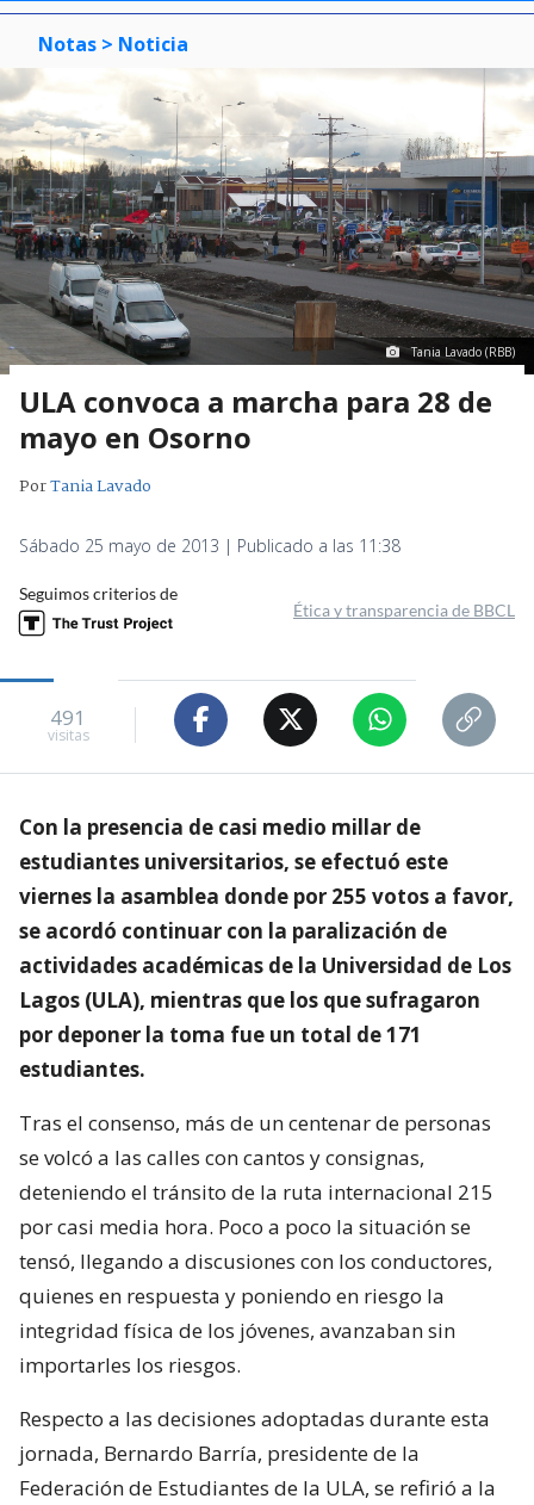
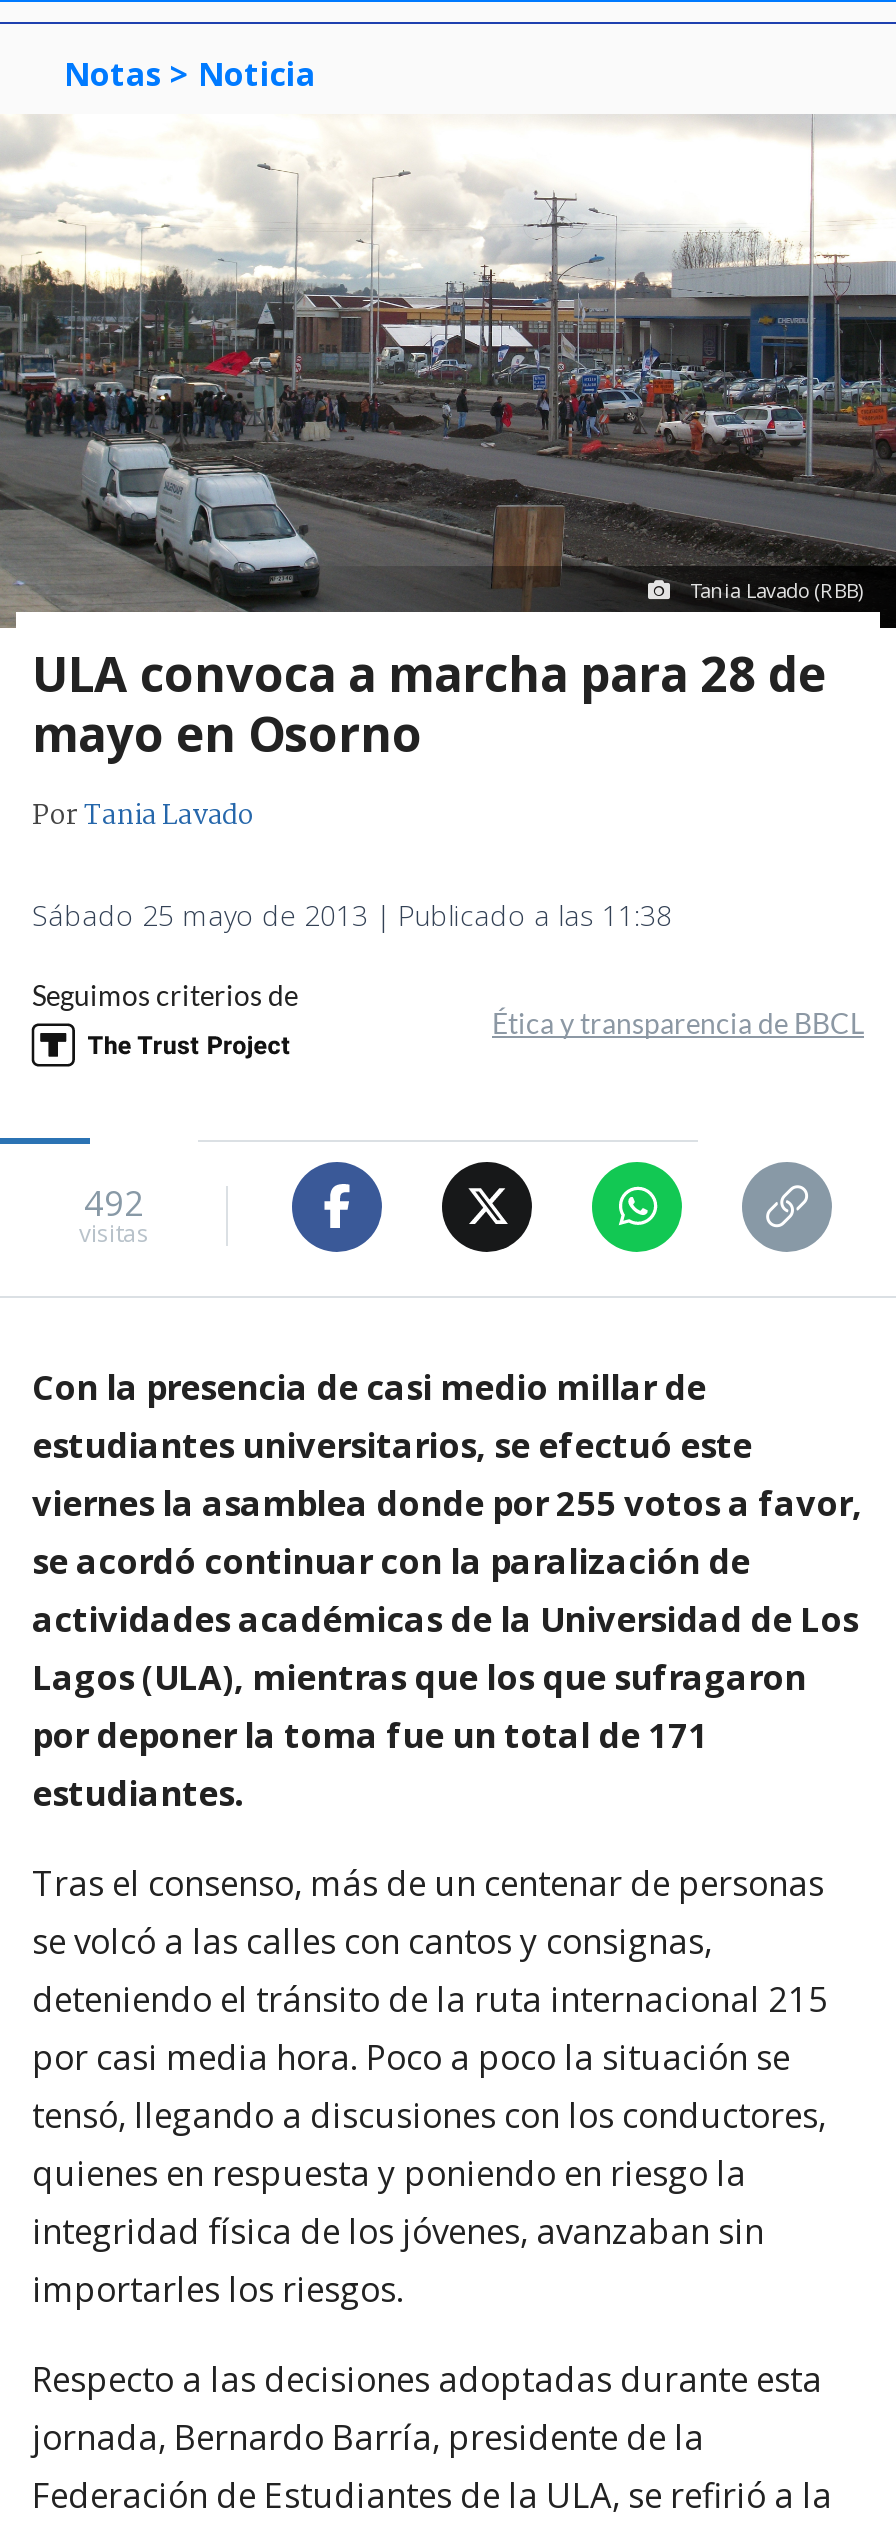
[50,704,86,731] 491 -> [84,1181,144,1227] 492

